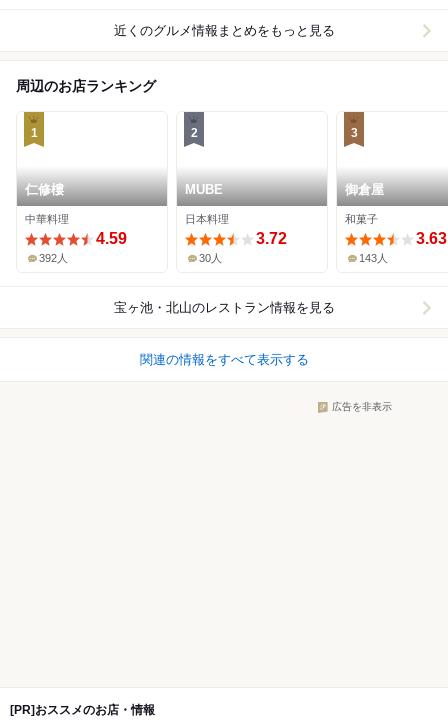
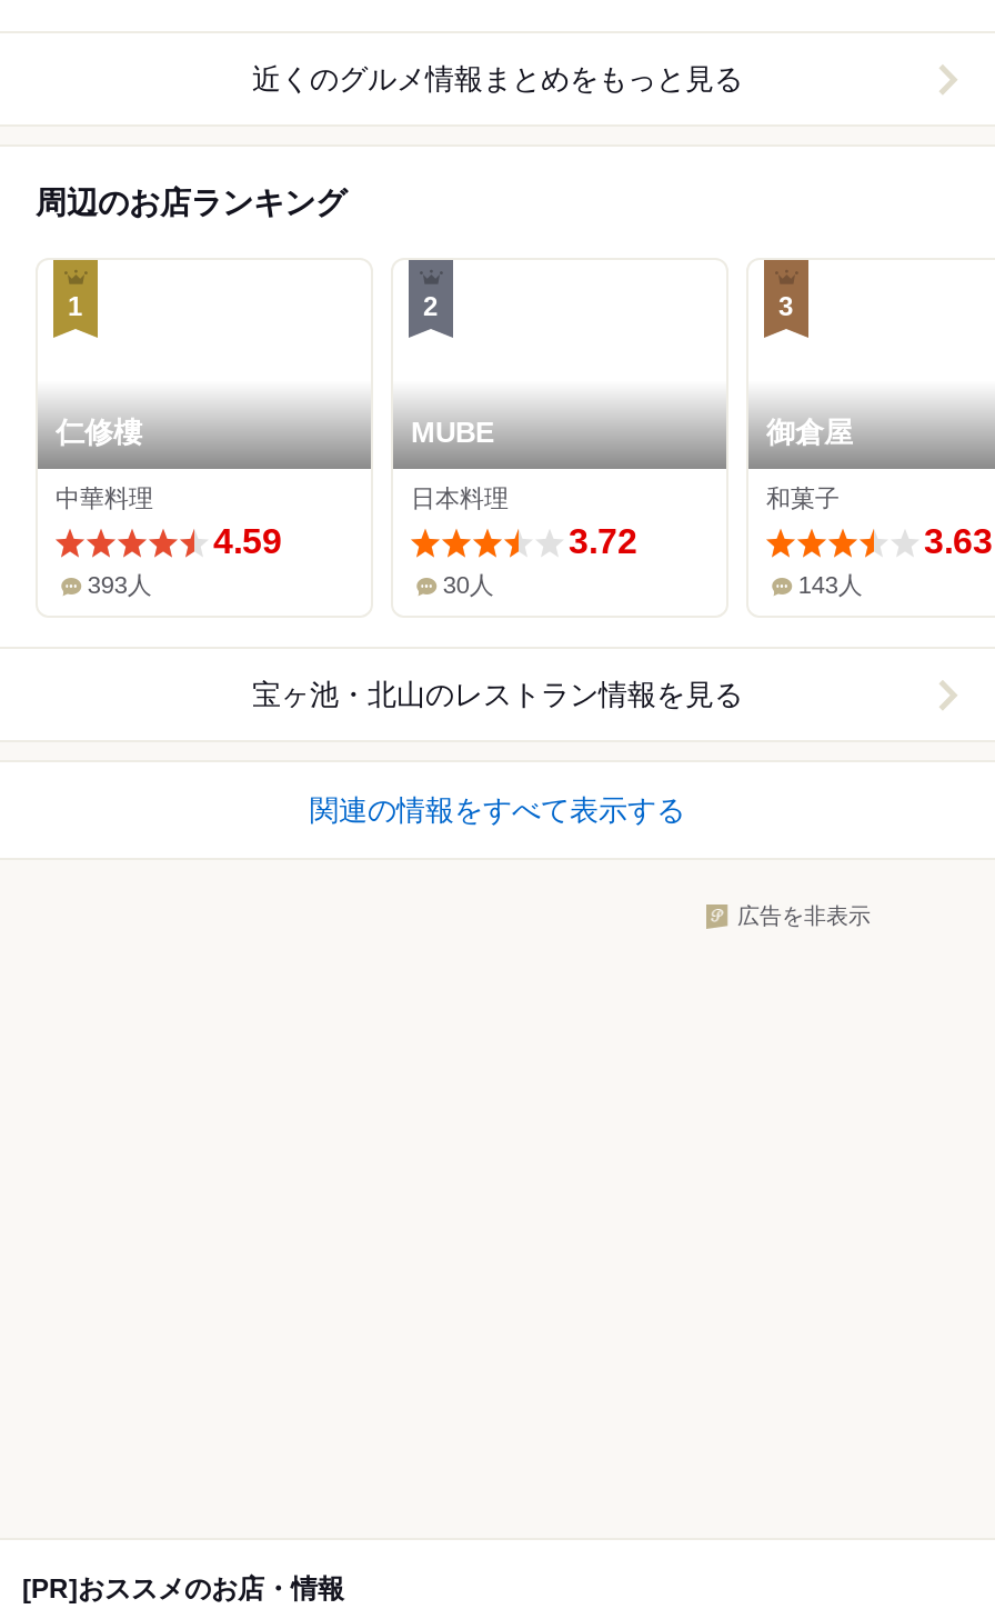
[39,252,68,264] 392人 -> [88,572,152,598] 393人

